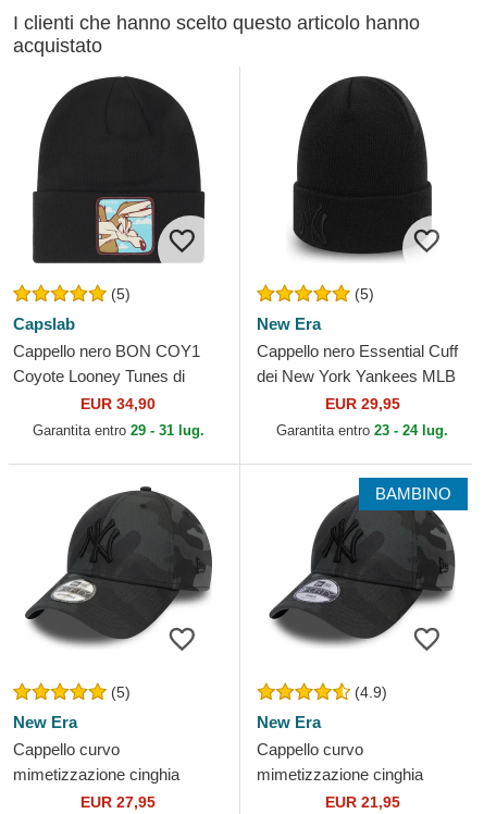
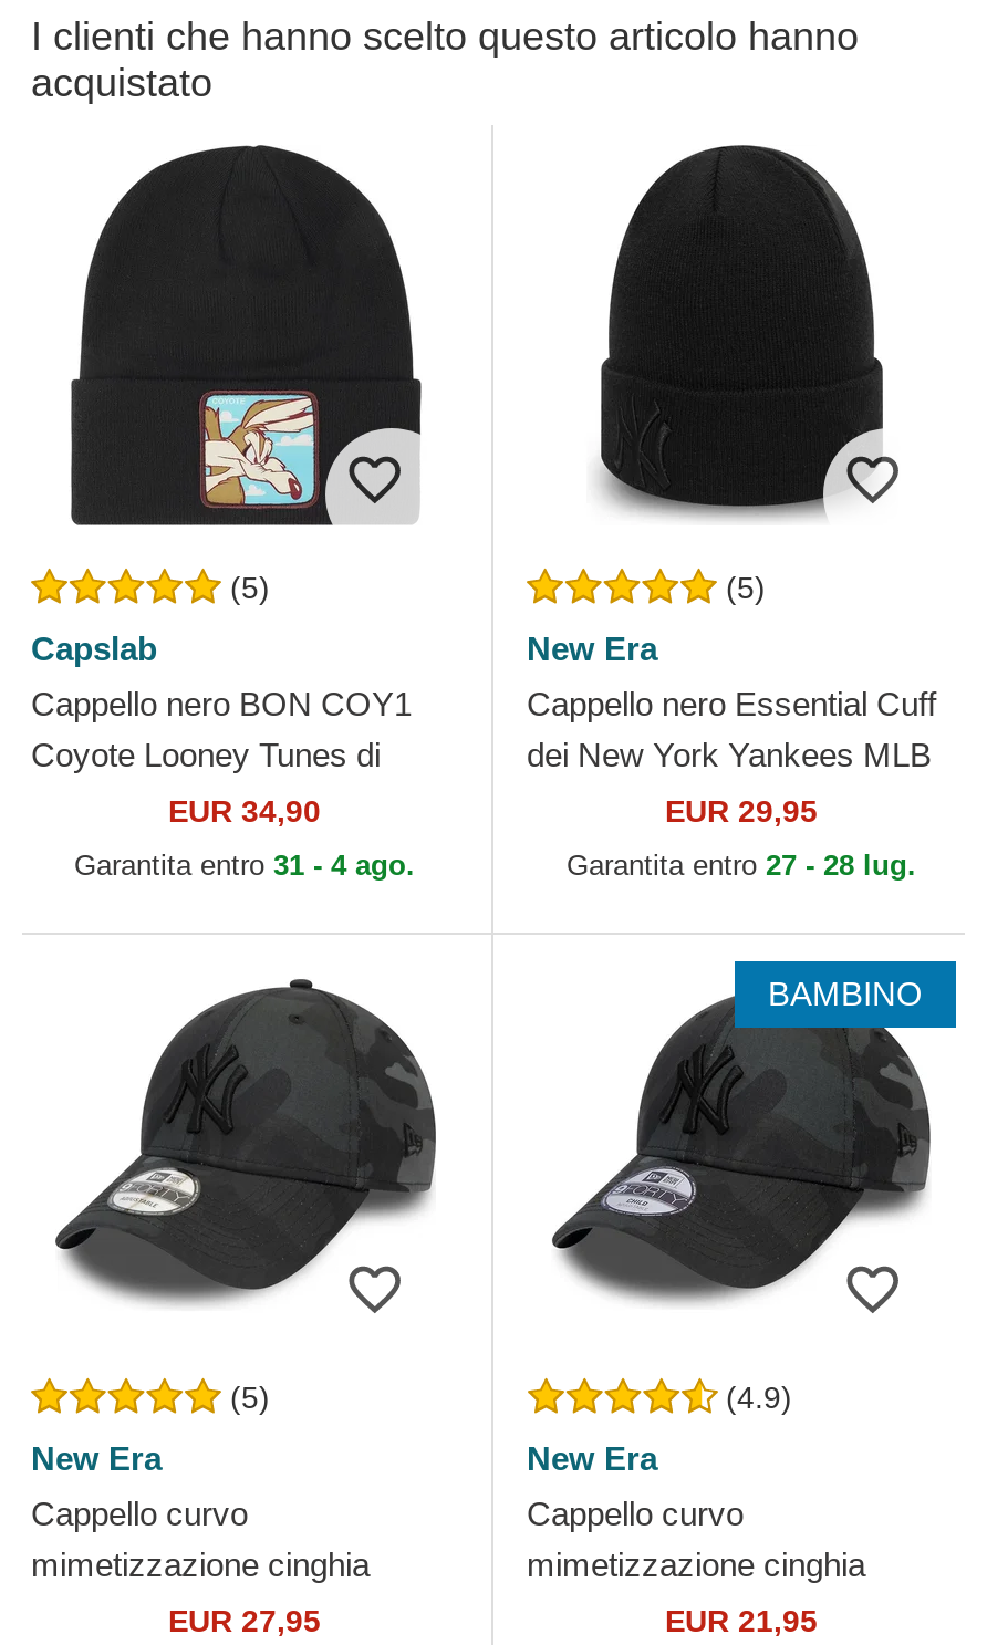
[32,423,204,439] Garantita entro 29 - 31 lug. -> [74,849,415,883] Garantita entro 31 - 4 ago.
[276,423,448,439] Garantita entro 23 - 24 lug. -> [567,849,916,883] Garantita entro 27 - 28 lug.

